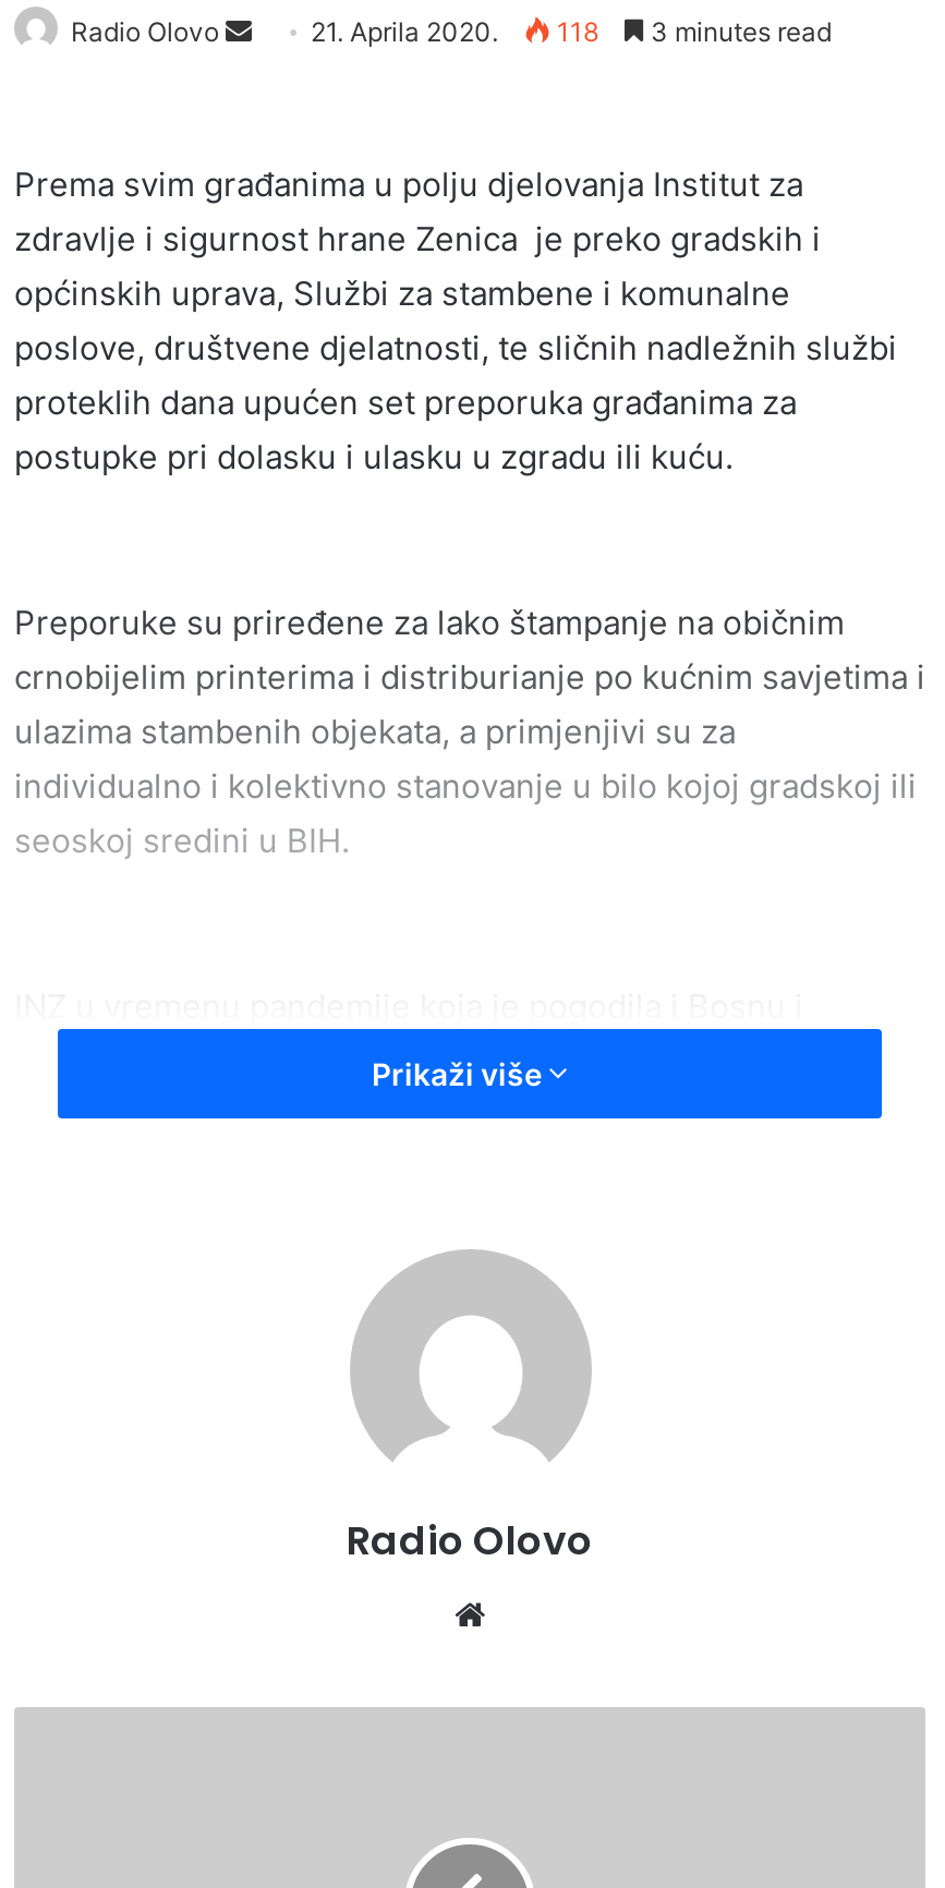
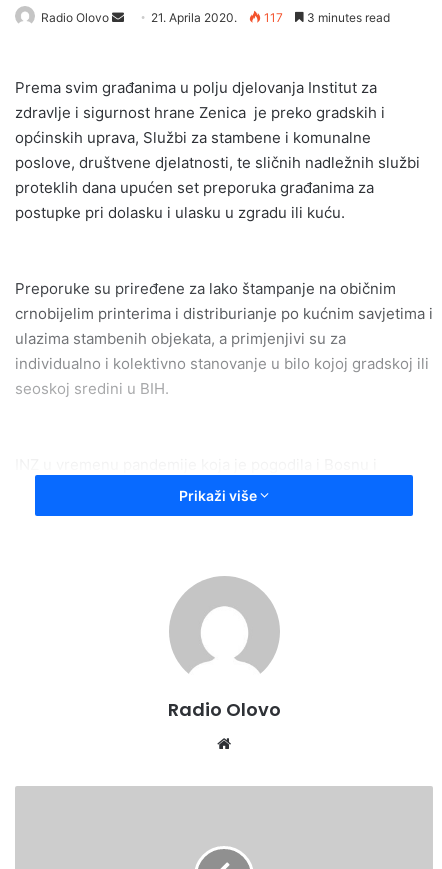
[550,15,598,47] 118 -> [261,10,283,25] 117

